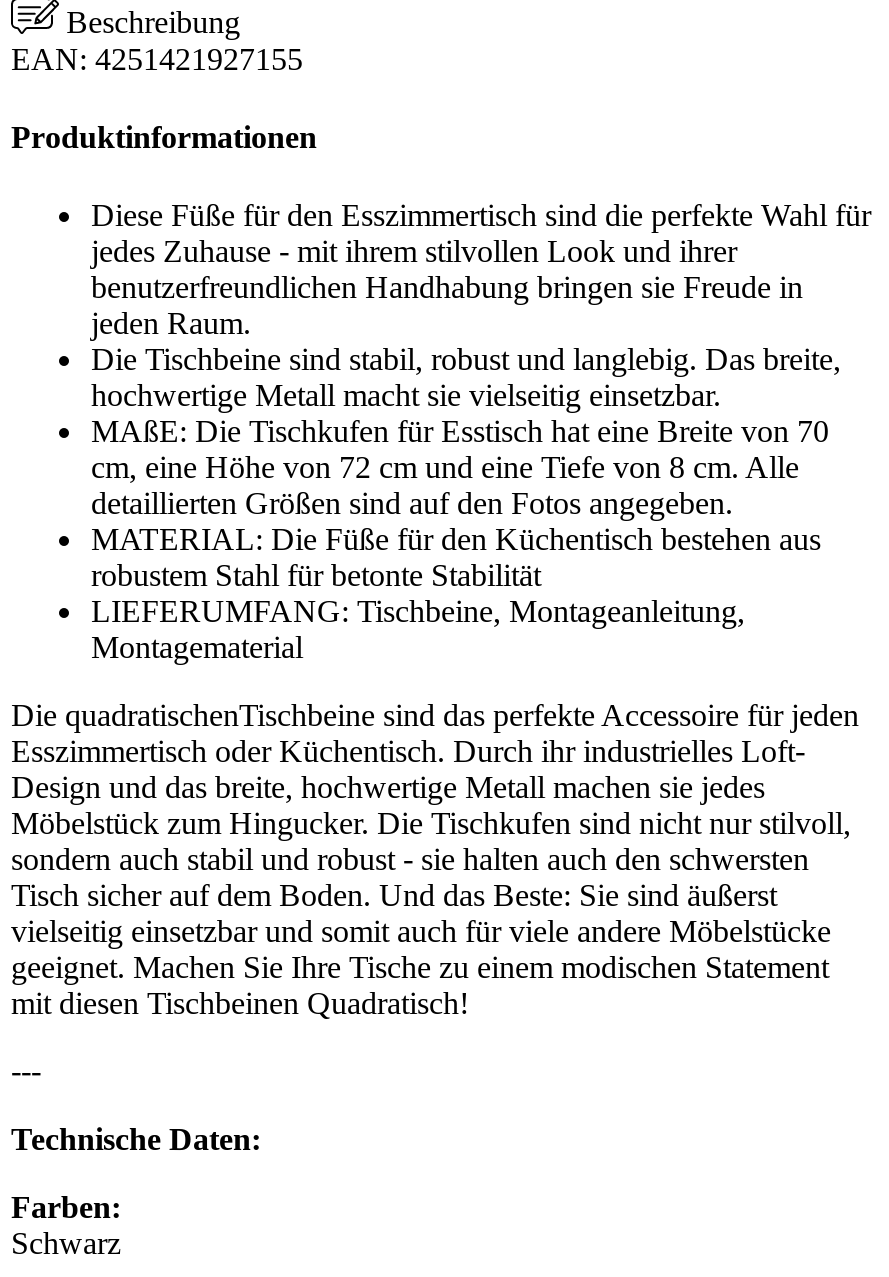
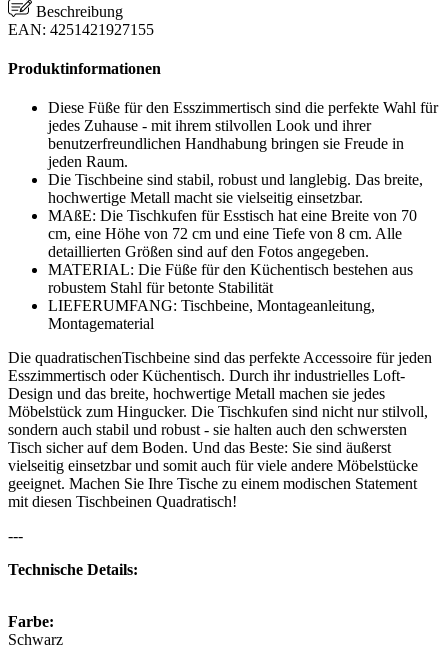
[11,1123,261,1157] Technische Daten: -> [8,561,138,578] Technische Details:
[11,1191,121,1225] Farben: -> [8,613,54,630] Farbe:

